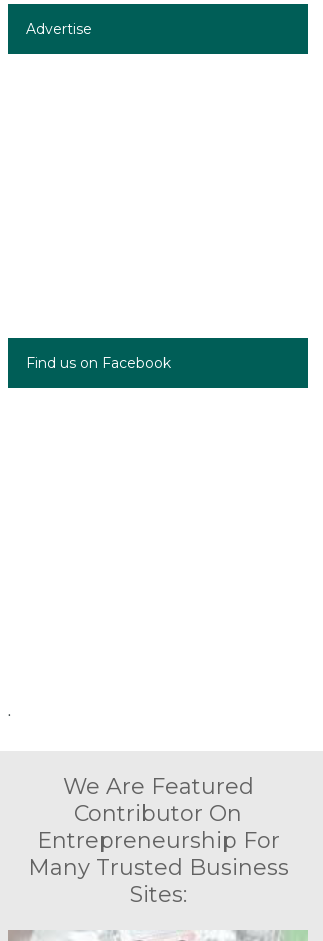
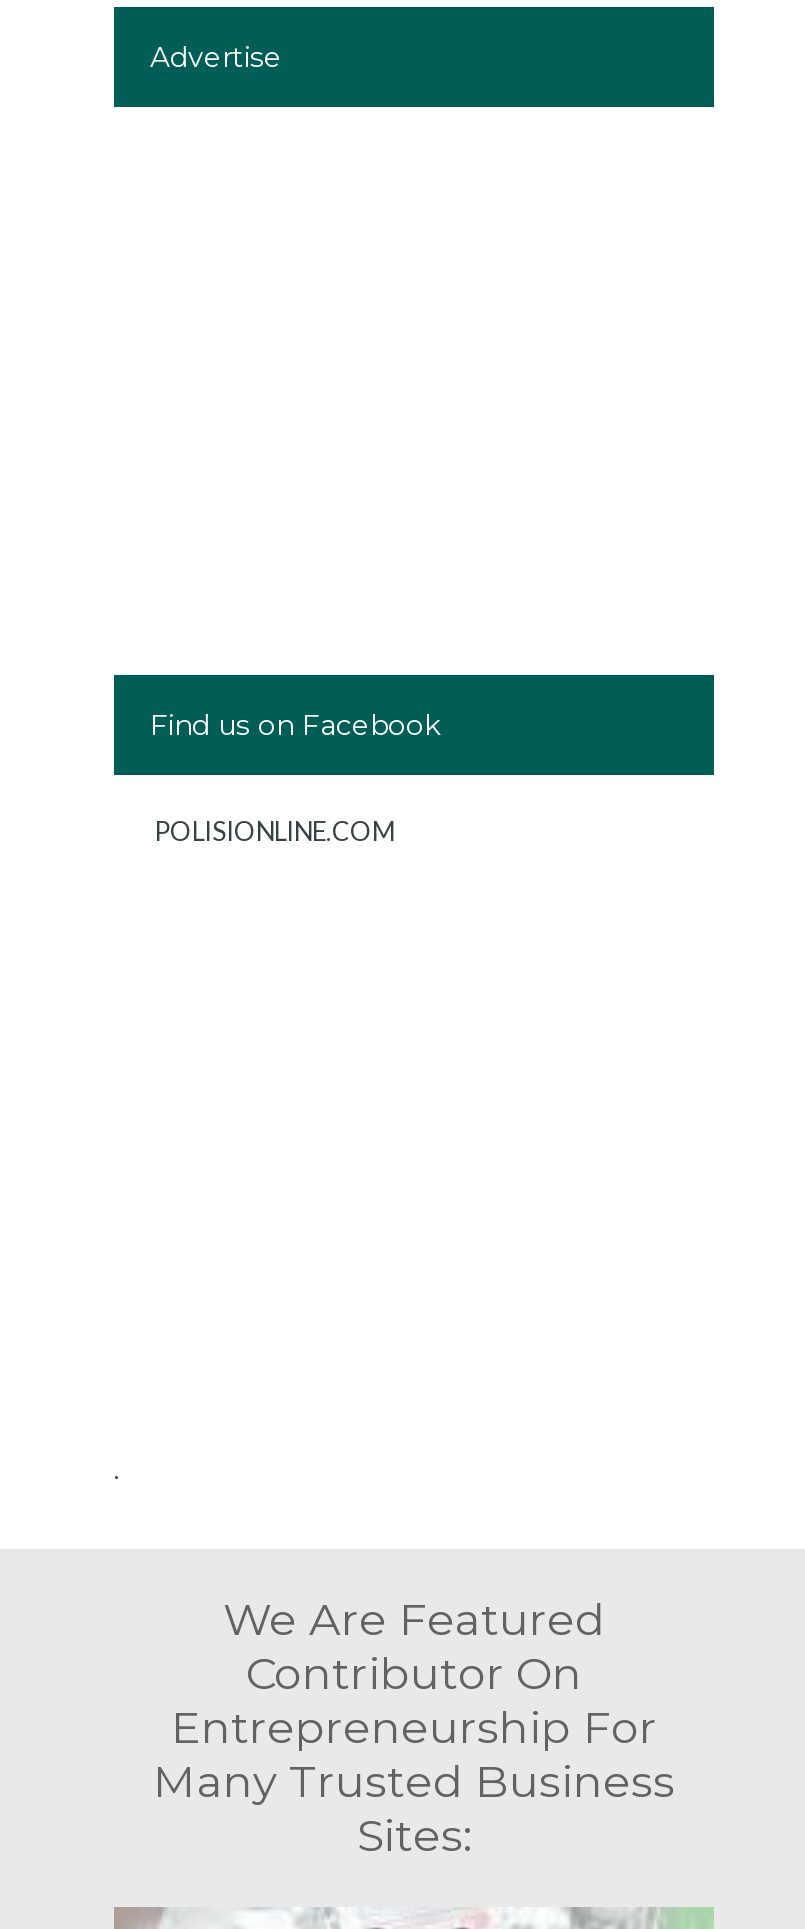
none -> [154,815,396,847] POLISIONLINE.COM

